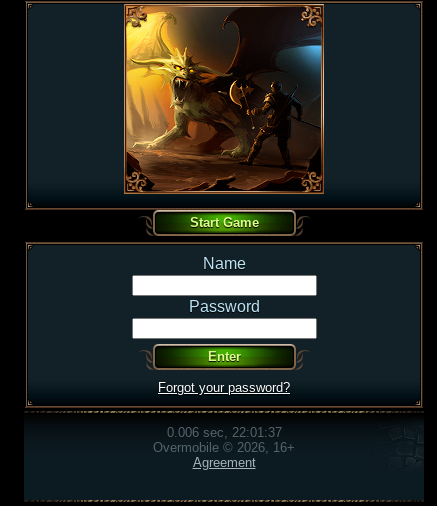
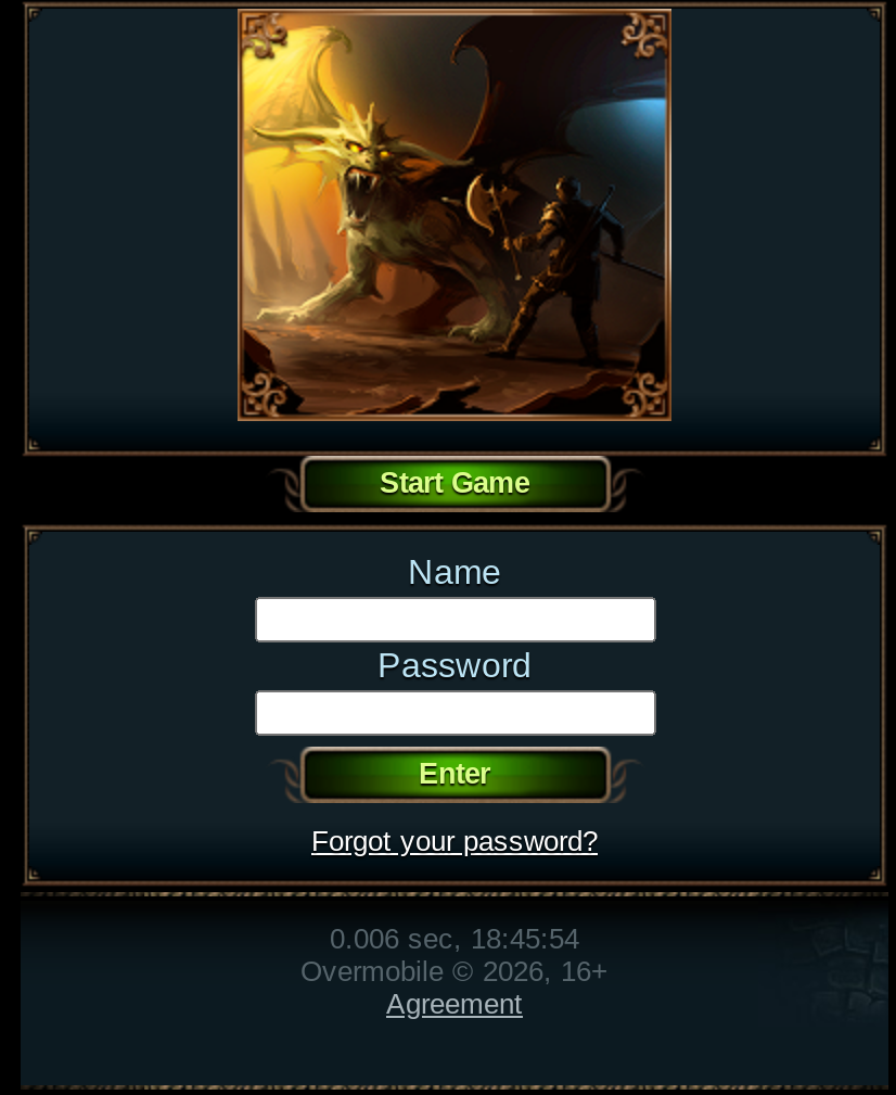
[166,424,281,439] 0.006 sec, 22:01:37 -> [330,921,579,954] 0.006 sec, 18:45:54

